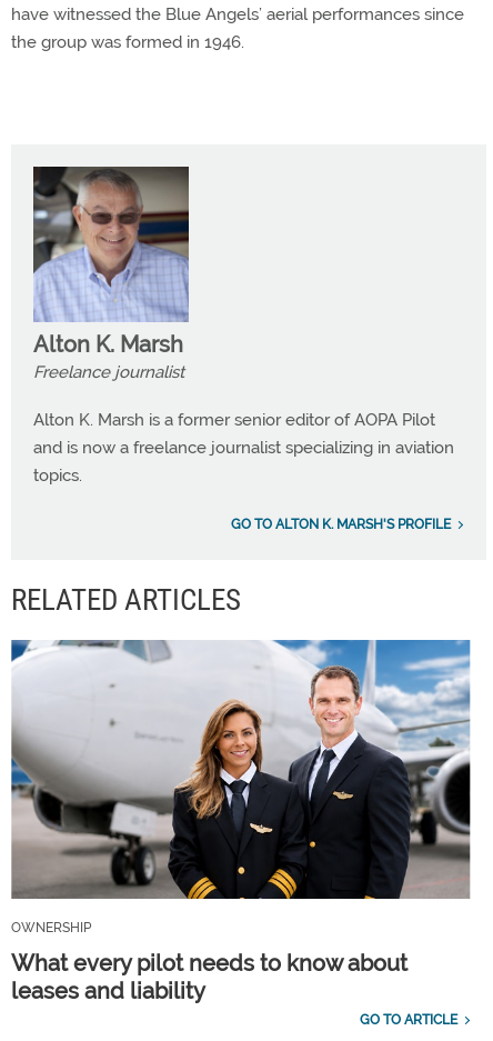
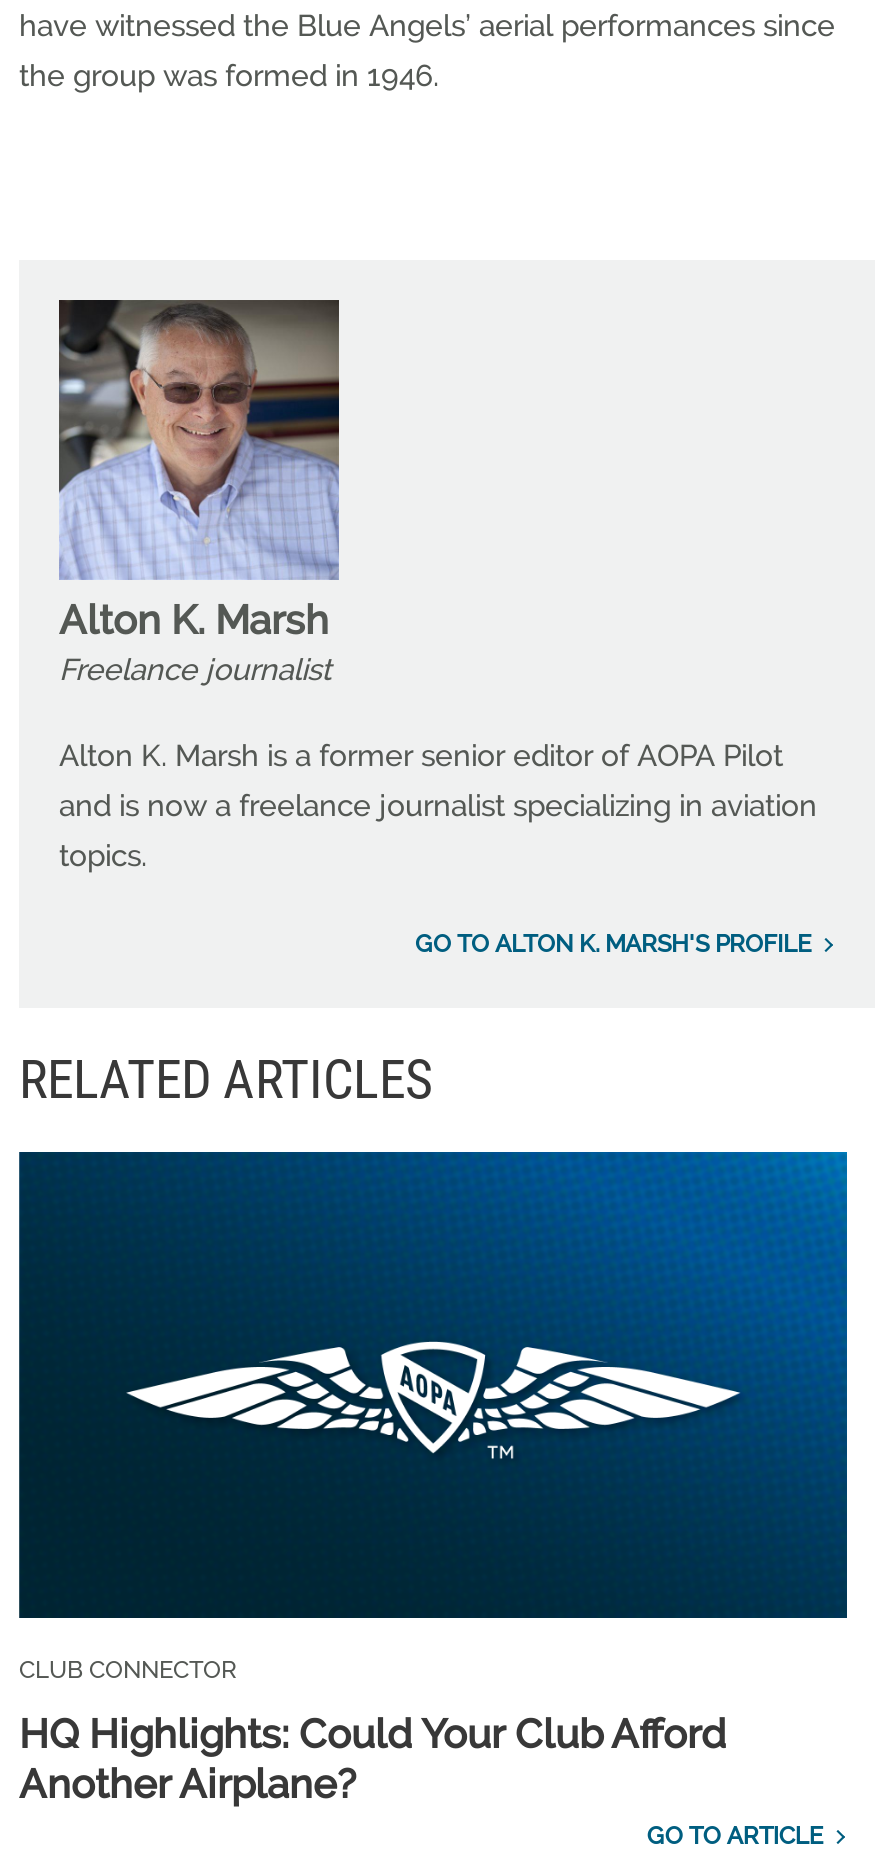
[10,639,471,935] [image] | OWNERSHIP -> [17,1150,849,1684] [image] | CLUB CONNECTOR
[11,950,408,1004] What every pilot needs to know about | leases and liability -> [19,1710,727,1808] HQ Highlights: Could Your Club Afford | Another Airplane?

